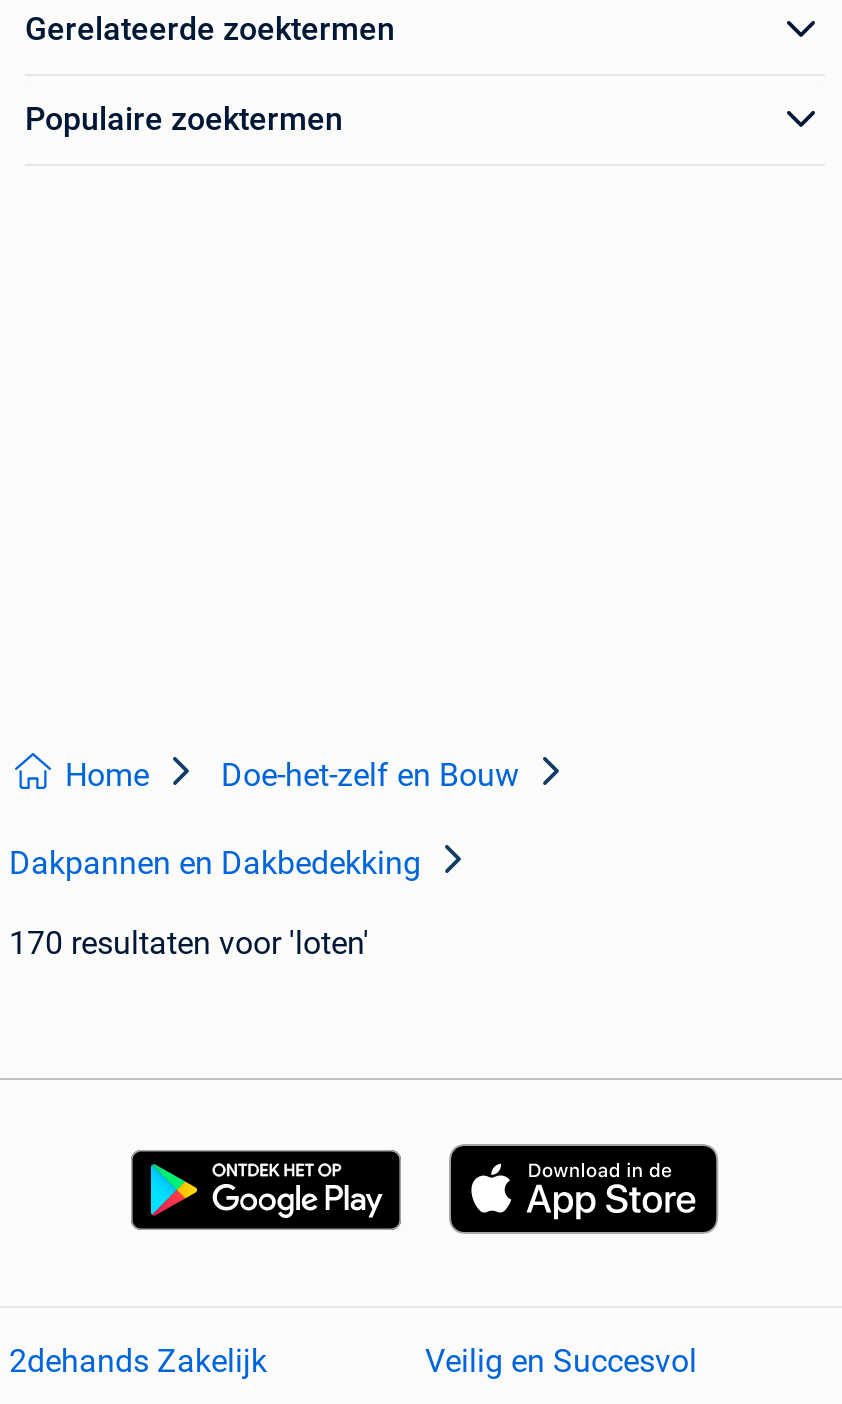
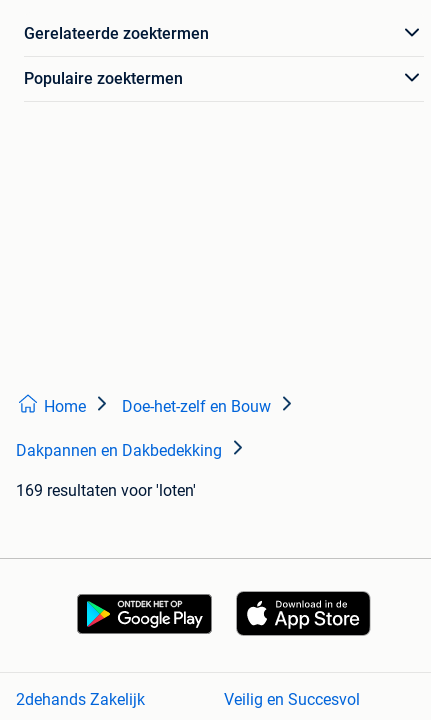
[9,925,369,963] 170 resultaten voor 'loten' -> [16,481,196,500] 169 resultaten voor 'loten'

